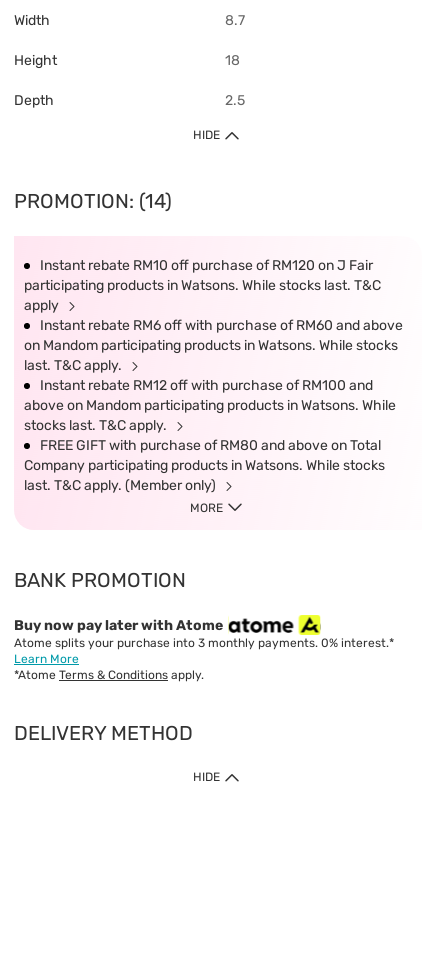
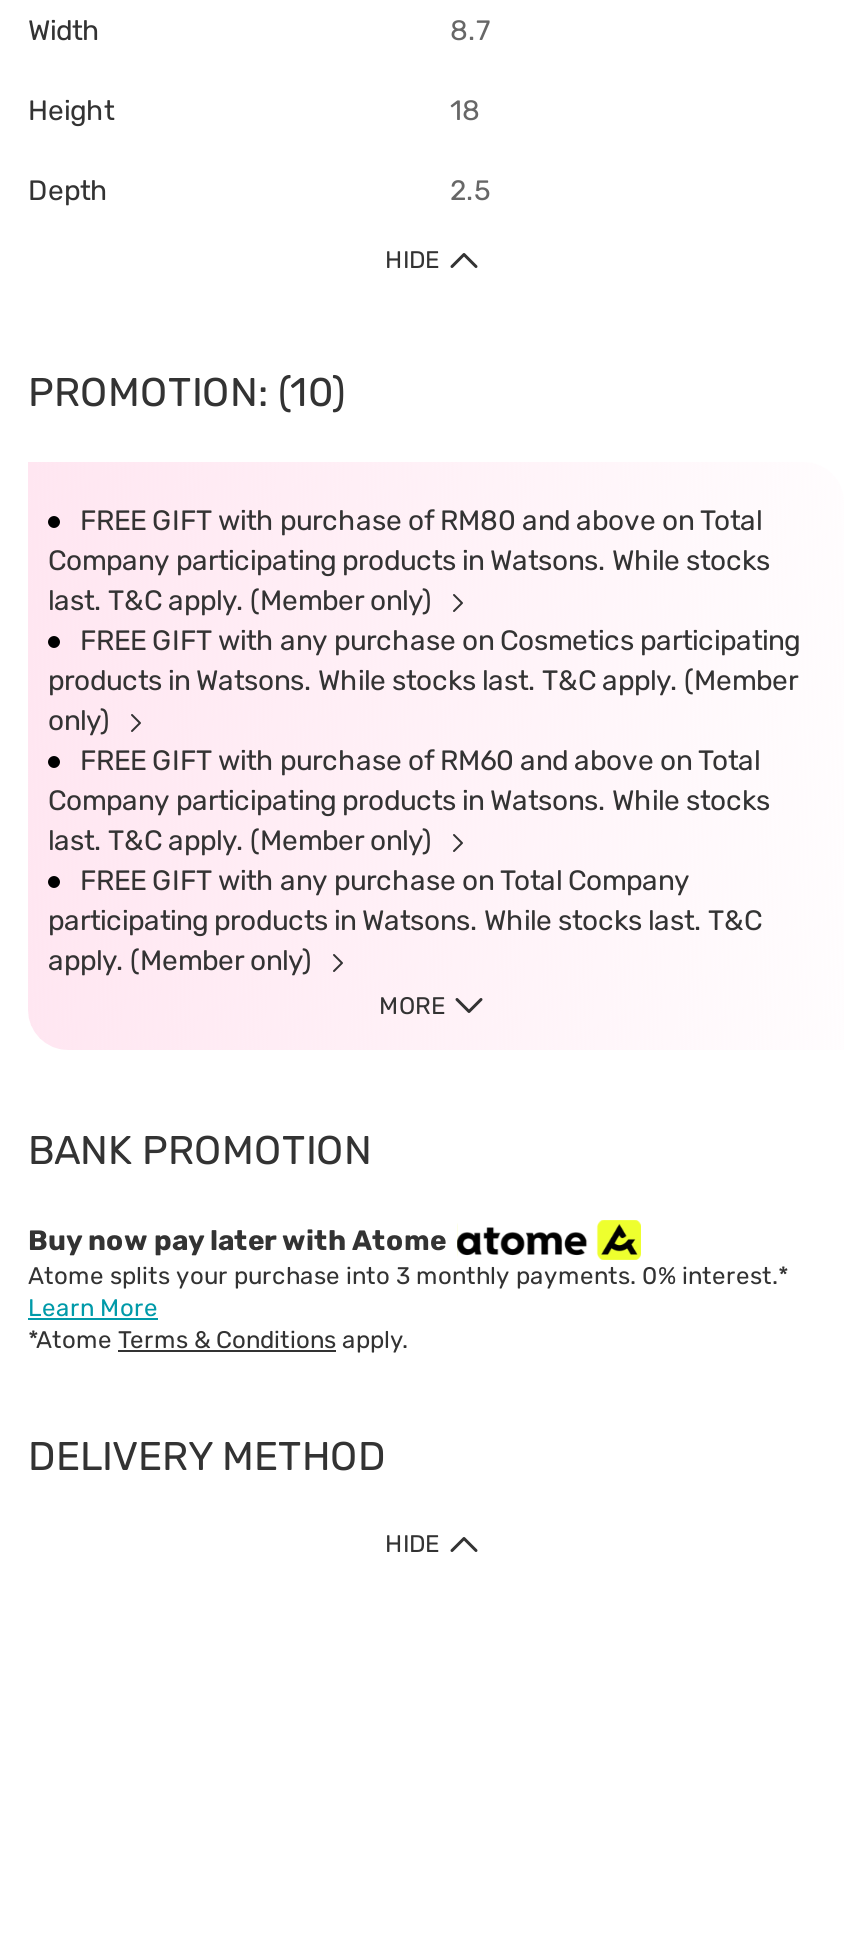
[14,189,403,434] PROMOTION: (14) | Instant rebate RM10 off purchase of RM120 on J Fair | apply | Instant rebate RM6 off with purchase of RM60 and above | on Mandom participating products in Watsons. While stocks | last. T&C apply. | Instant rebate RM12 off with purchase of RM100 and | above on Mandom participating products in Watsons. While | stocks last. T&C apply. -> [28,368,346,416] PROMOTION: (10)
moved [24,277,381,294] -> [48,904,762,938]: participating products in Watsons. While stocks last. T&C
moved [24,437,385,494] -> [48,504,770,618]: FREE GIFT with purchase of RM80 and above on Total | Company participating products in Watsons. While stocks | last. T&C apply. (Member only)
none -> [48,624,800,978] FREE GIFT with any purchase on Cosmetics participating | products in Watsons. While stocks last. T&C apply. (Member | only) | FREE GIFT with purchase of RM60 and above on Total | Company participating products in Watsons. While stocks | last. T&C apply. (Member only) | FREE GIFT with any purchase on Total Company | apply. (Member only)

